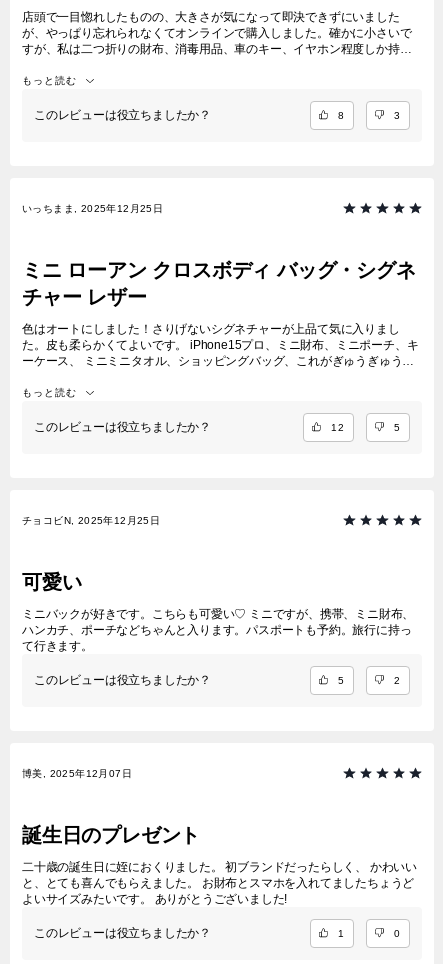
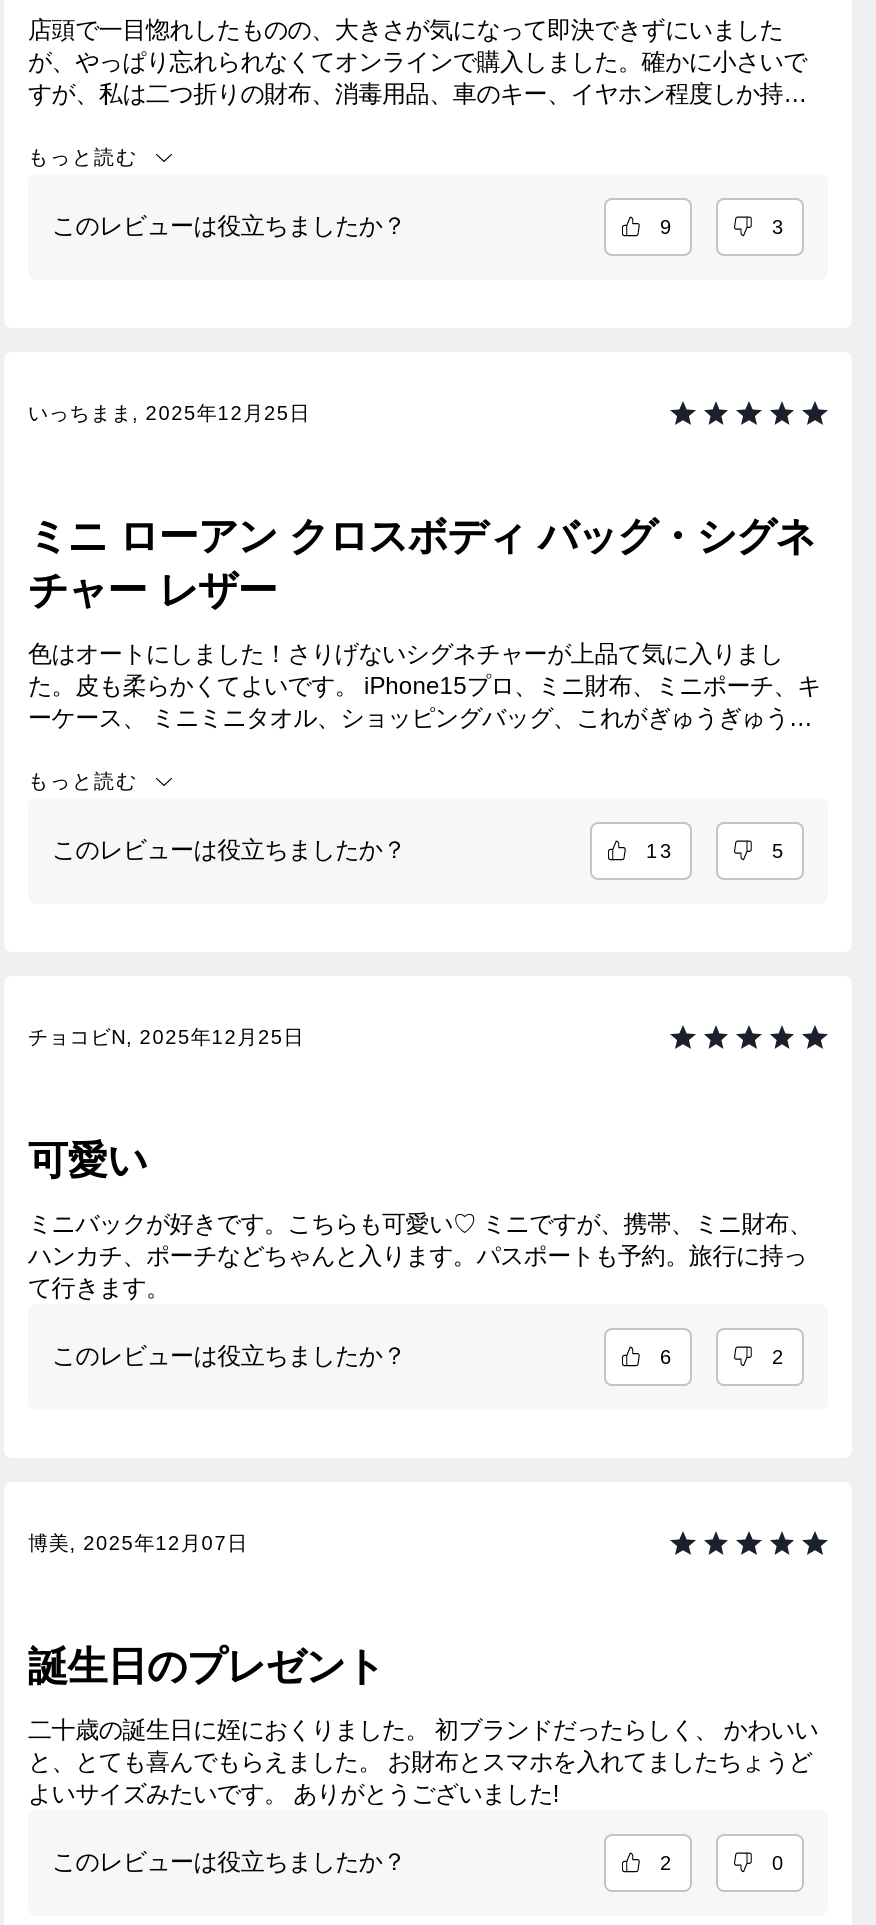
[338,110,345,121] 8 -> [660,215,674,237] 9
[331,422,345,433] 12 -> [646,839,674,861] 13
[338,675,345,686] 5 -> [660,1345,674,1367] 6
[338,928,345,939] 1 -> [660,1851,674,1873] 2

